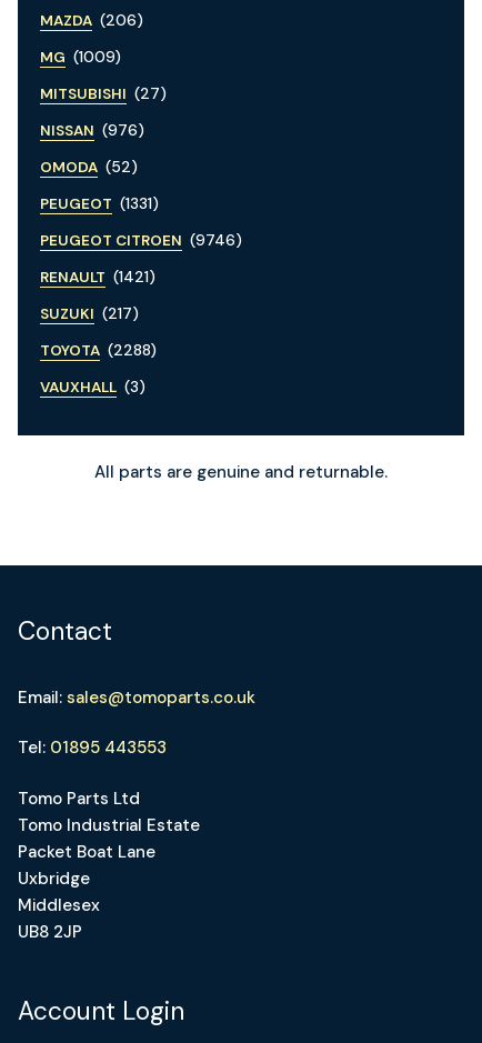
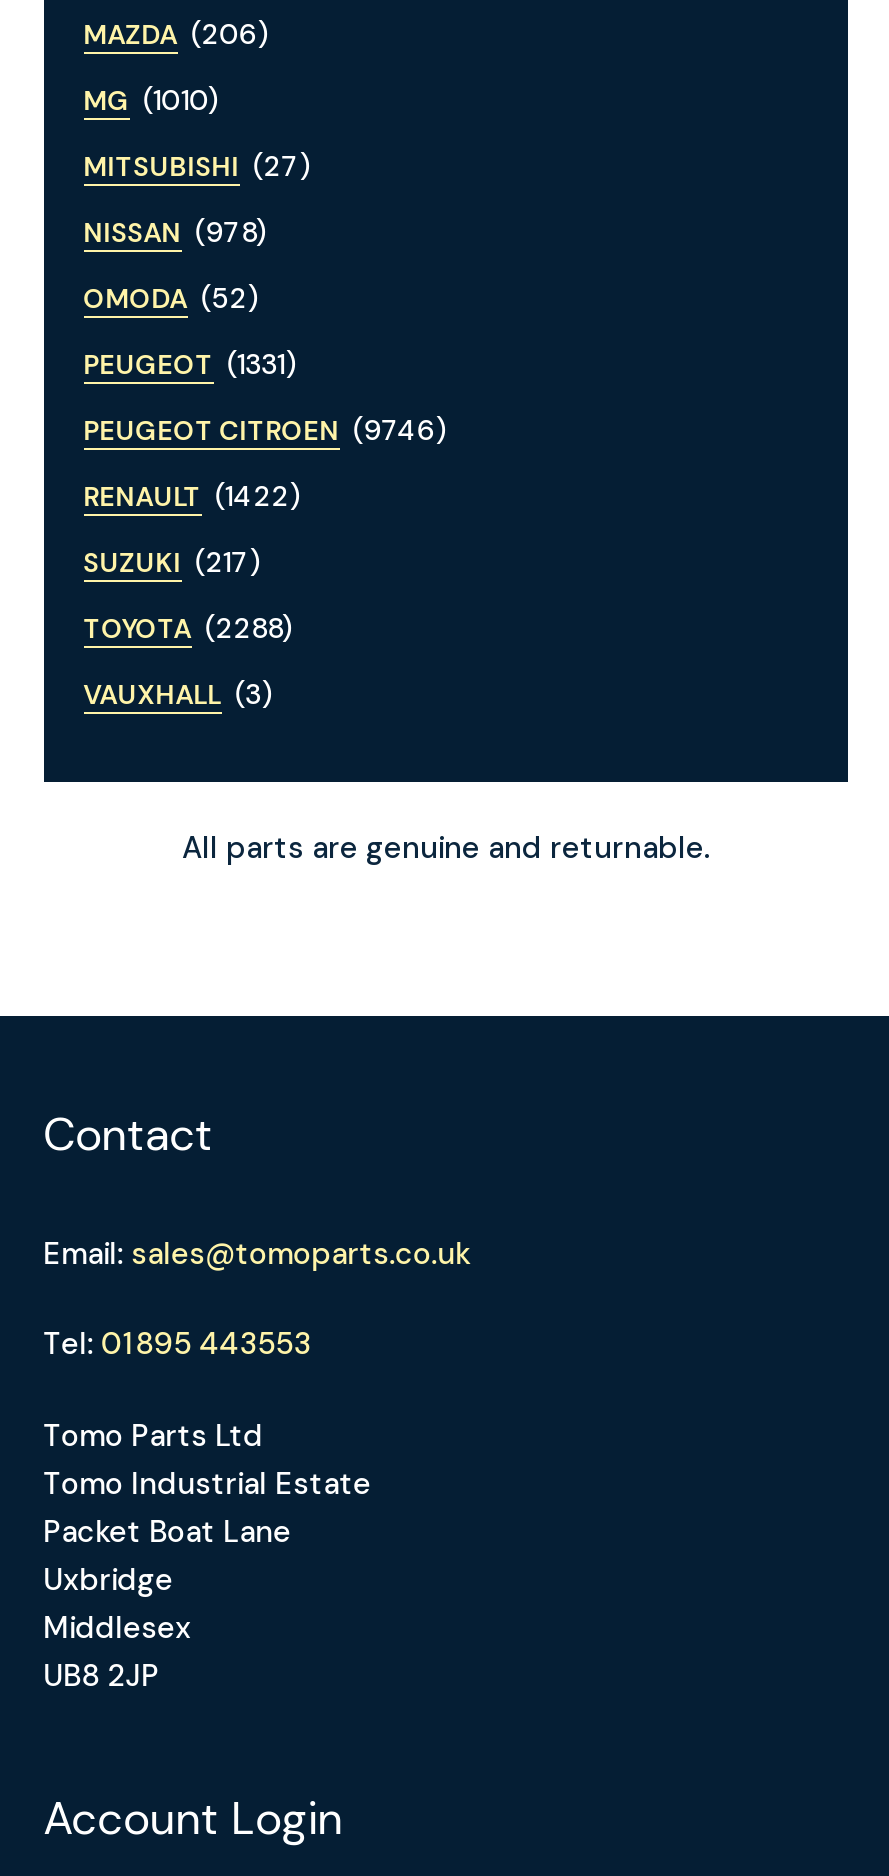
[40,47,121,67] MG (1009) -> [83,82,219,118] MG (1010)
[40,120,144,140] NISSAN (976) -> [83,214,267,250] NISSAN (978)
[40,267,155,287] RENAULT (1421) -> [83,478,301,514] RENAULT (1422)

